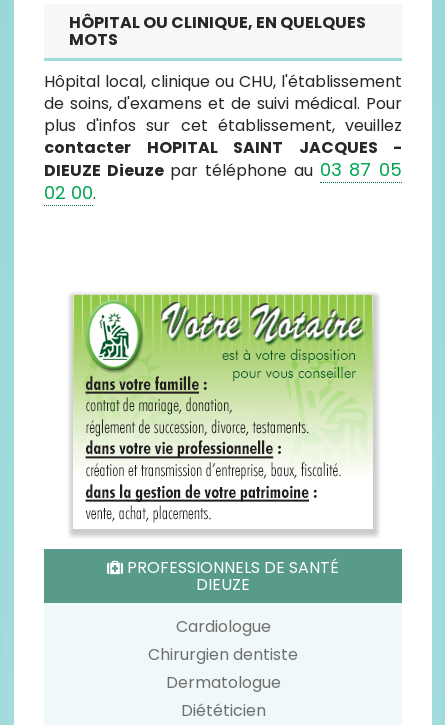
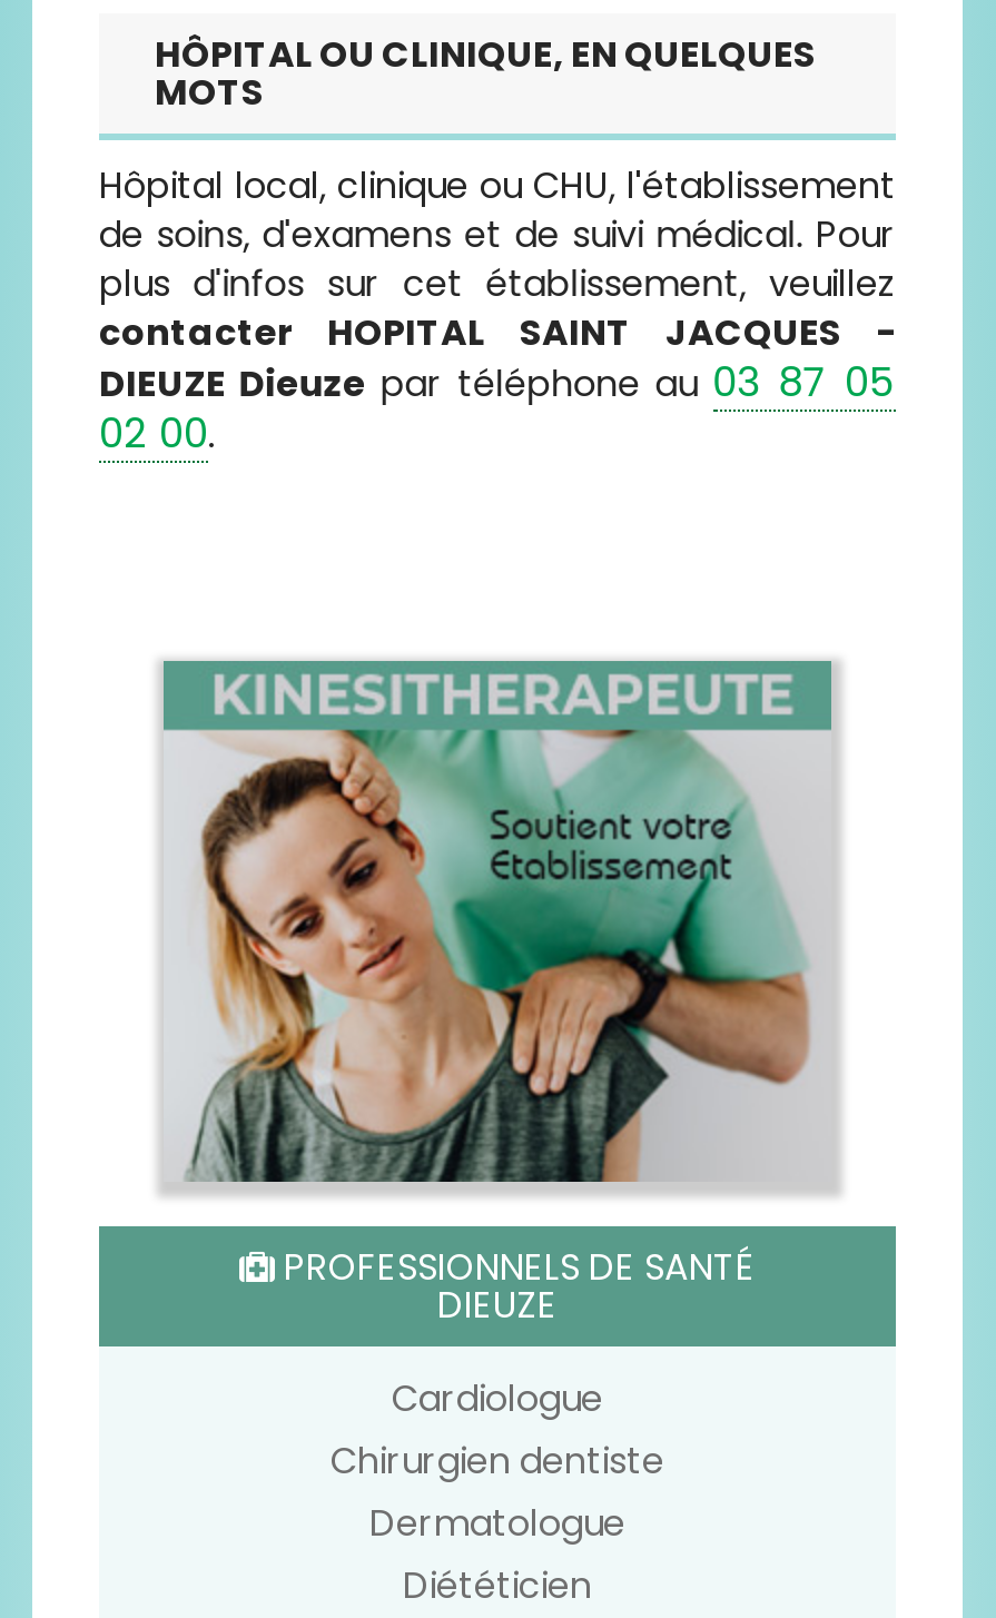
[72,294,374,530] [image] -> [161,661,834,1184] [image]

